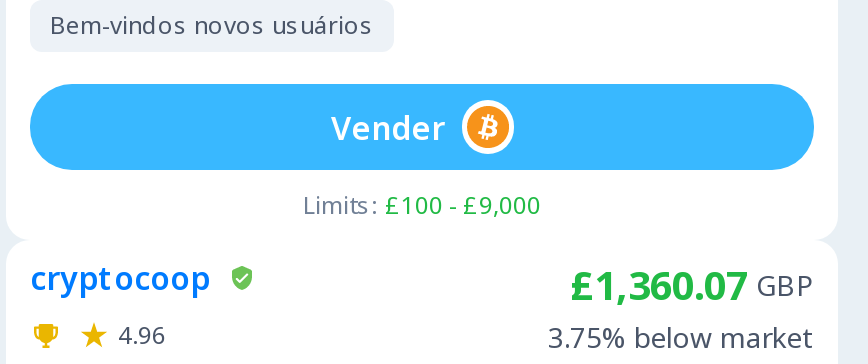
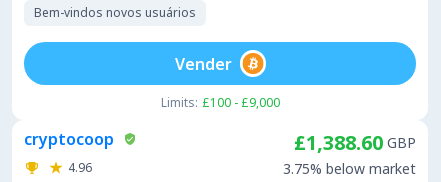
[570,258,814,312] £1,360.07 GBP -> [294,129,416,156] £1,388.60 GBP

